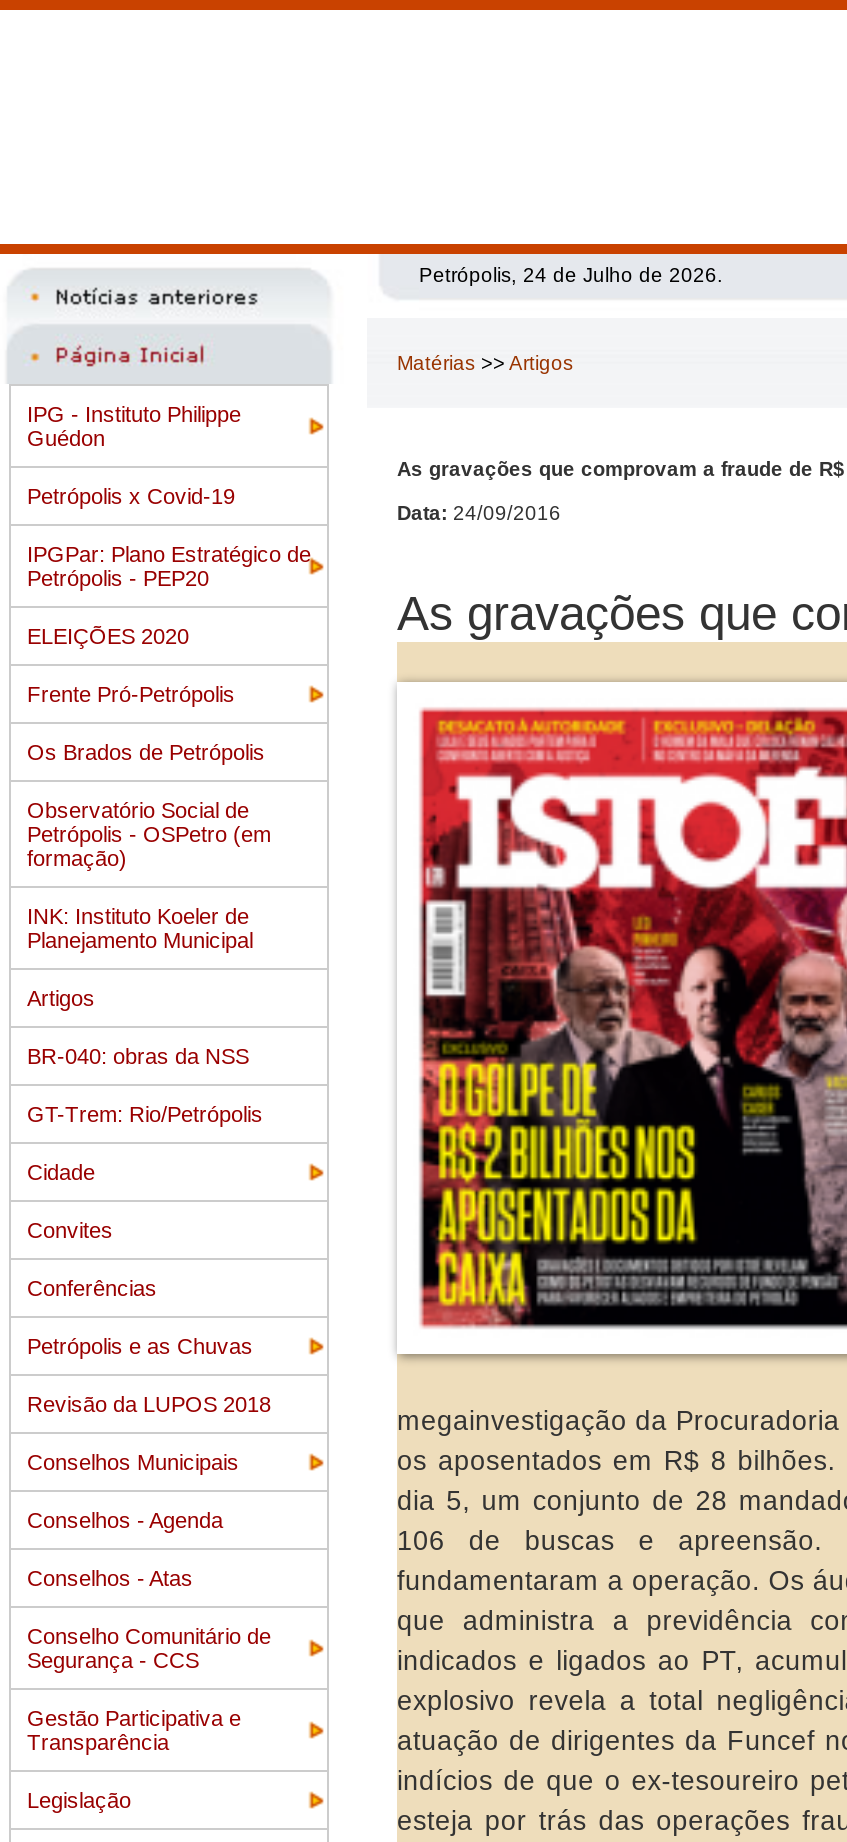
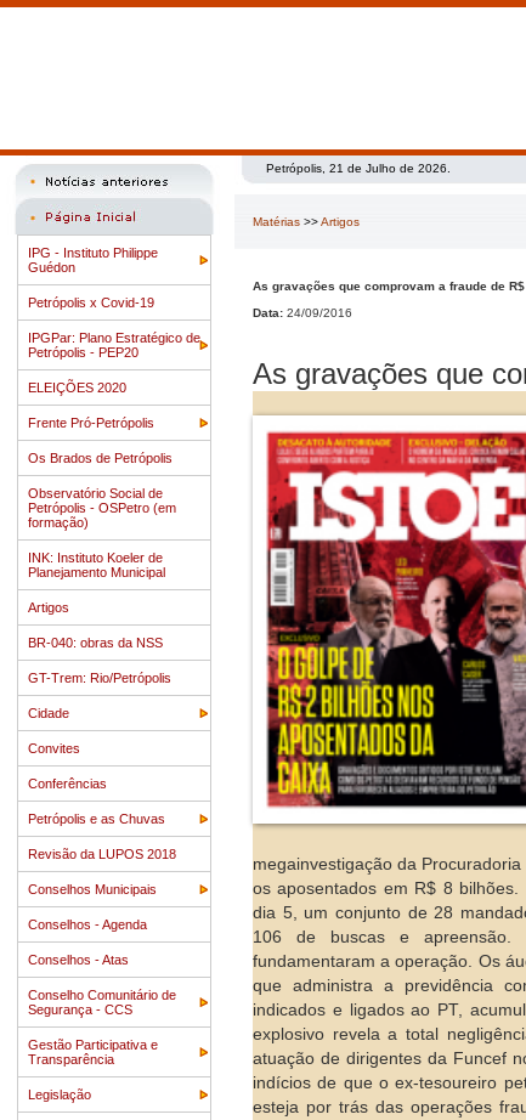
[419,264,723,286] Petrópolis, 24 de Julho de 2026. -> [266,162,451,175] Petrópolis, 21 de Julho de 2026.

